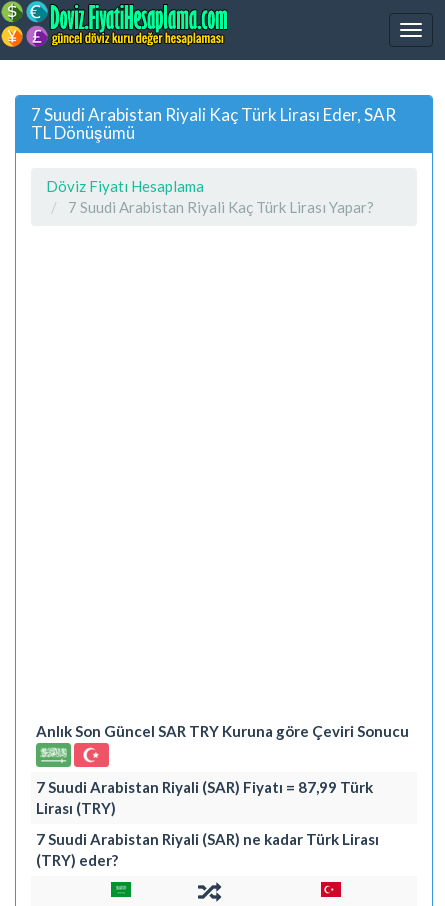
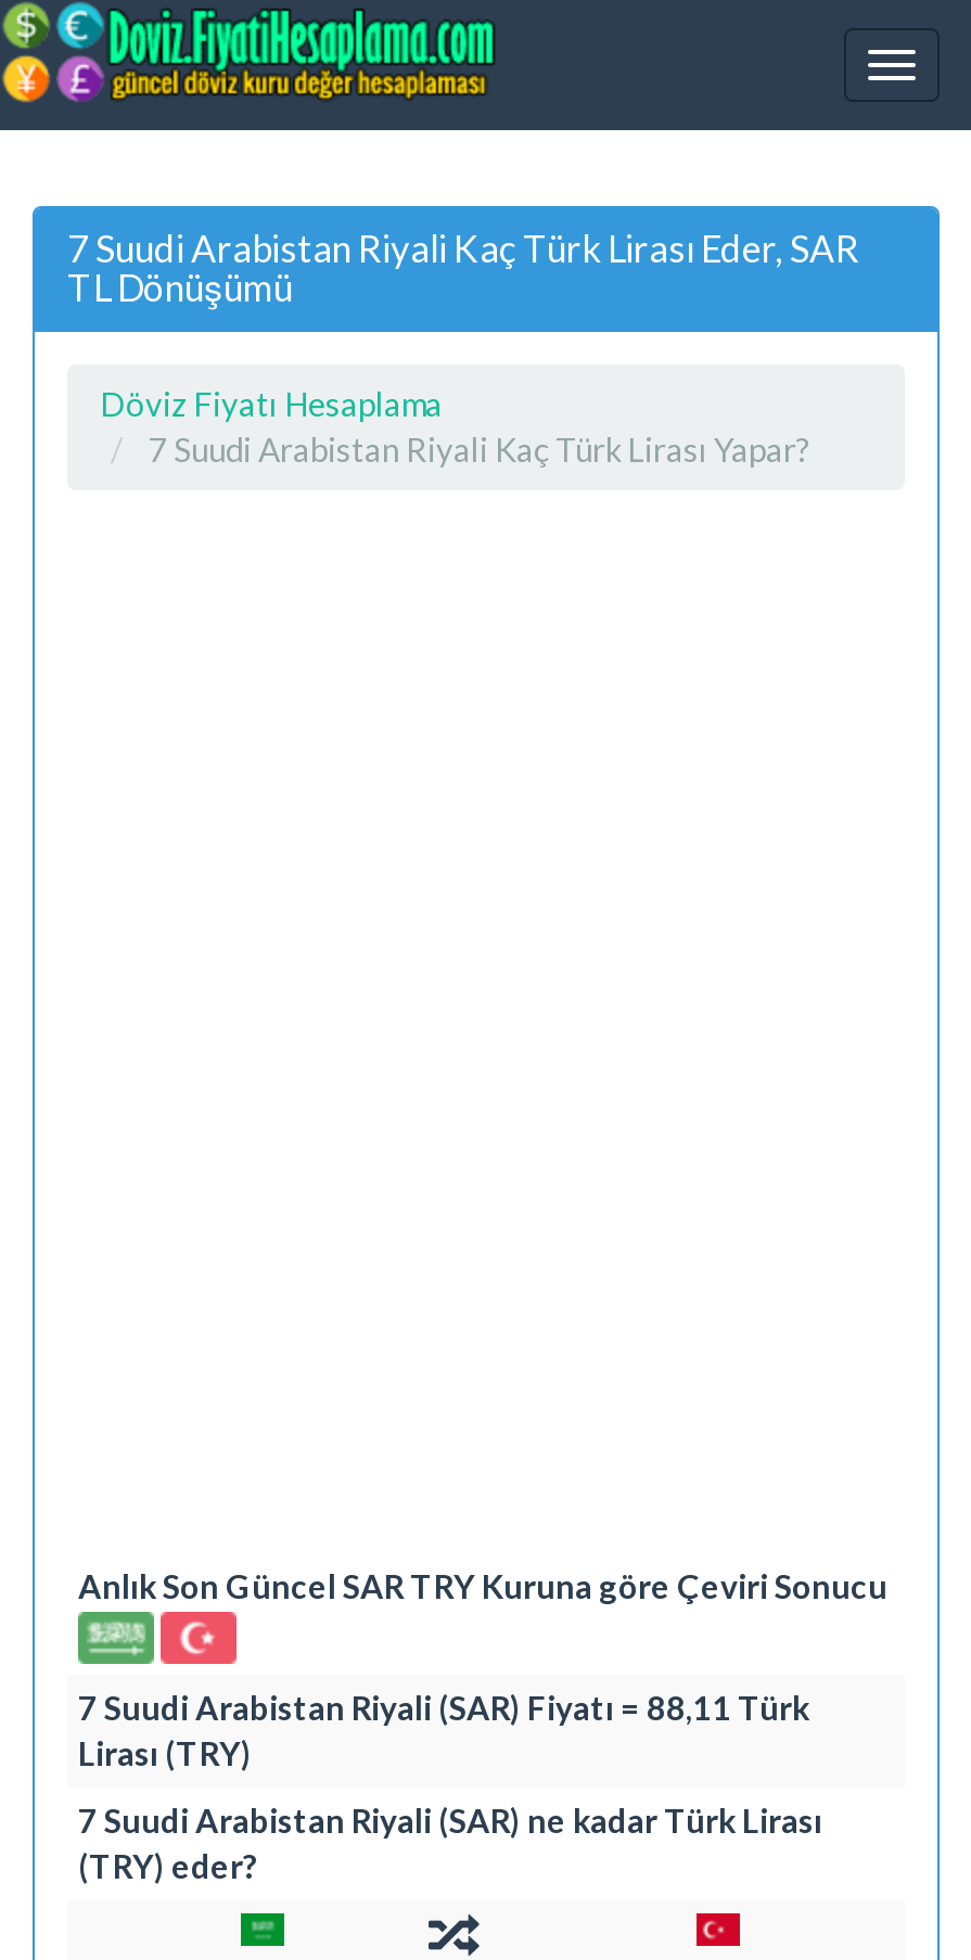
[36,777,373,795] 7 Suudi Arabistan Riyali (SAR) Fiyatı = 87,99 Türk -> [78,1687,809,1726] 7 Suudi Arabistan Riyali (SAR) Fiyatı = 88,11 Türk

